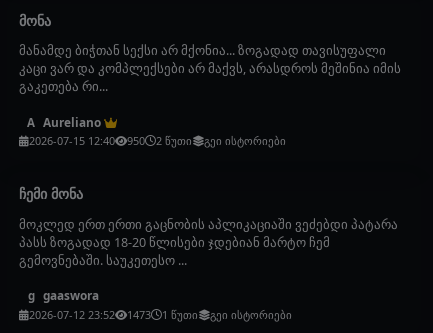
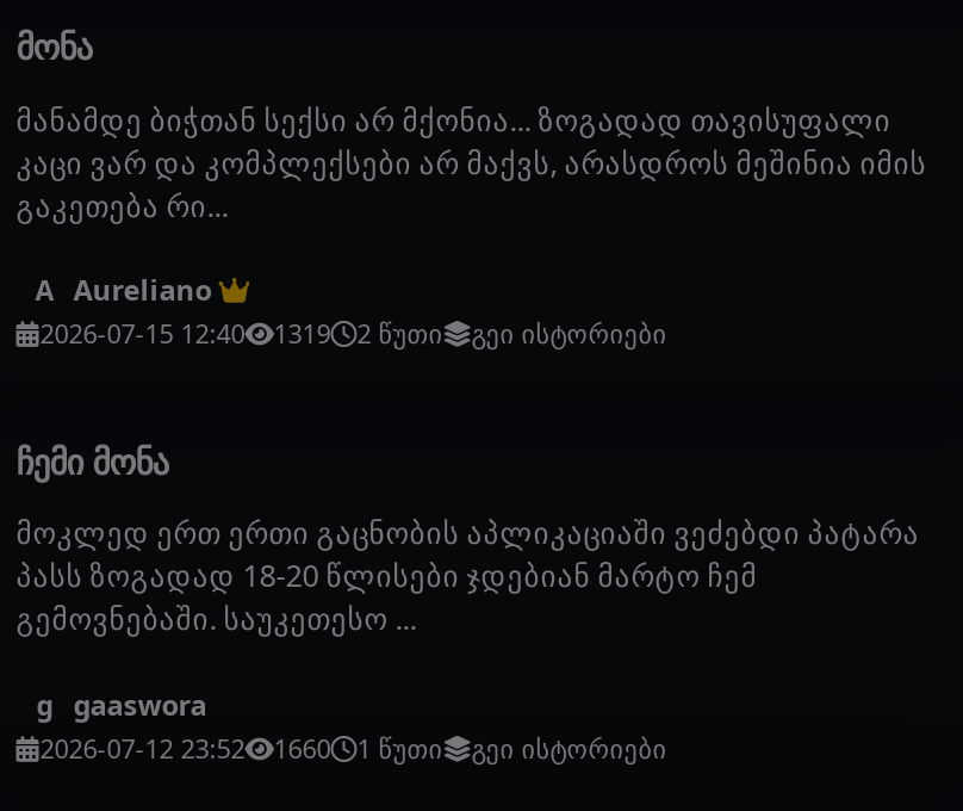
[29,133,286,148] 2026-07-15 12:40 950 2 წუთი გეი ისტორიები -> [40,317,667,352] 2026-07-15 12:40 1319 2 წუთი გეი ისტორიები
[29,307,292,322] 2026-07-12 23:52 1473 1 წუთი გეი ისტორიები -> [40,731,667,766] 2026-07-12 23:52 1660 1 წუთი გეი ისტორიები

